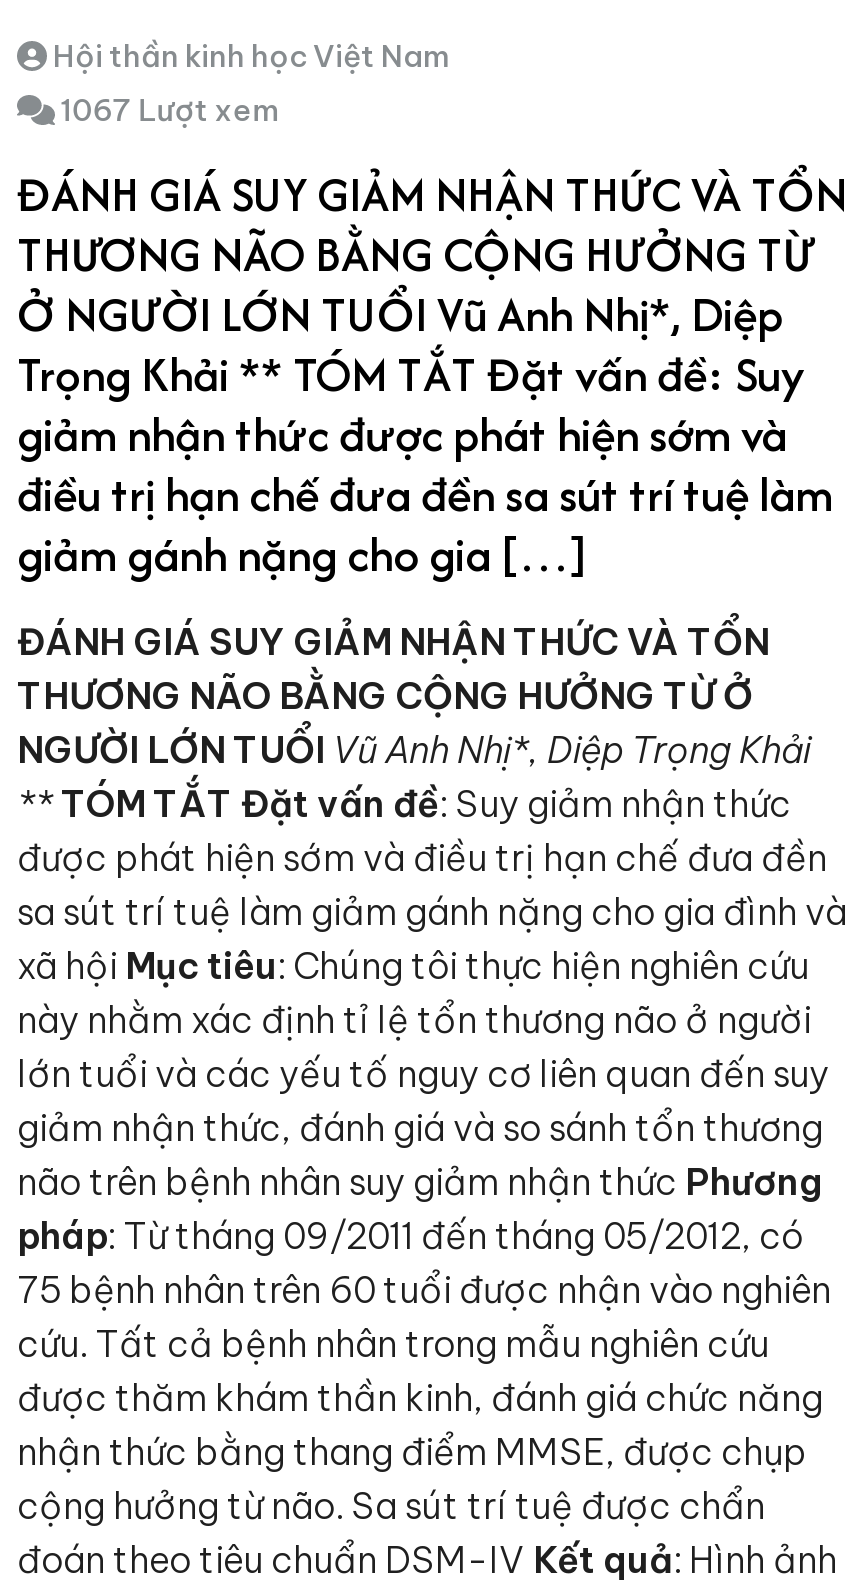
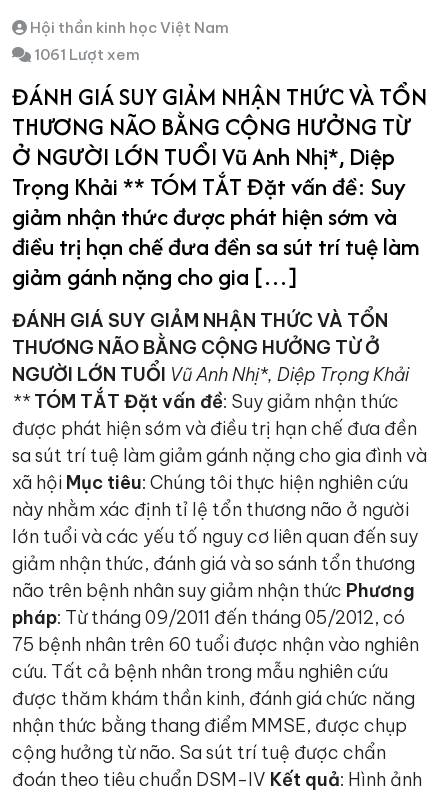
[55,91,281,129] 1067 Lượt xem -> [31,45,140,64] 1061 Lượt xem

